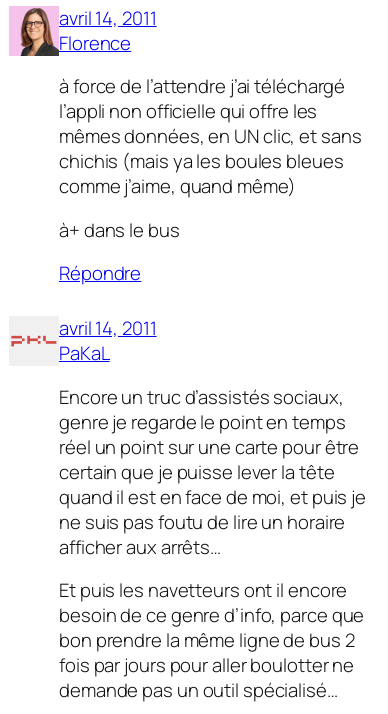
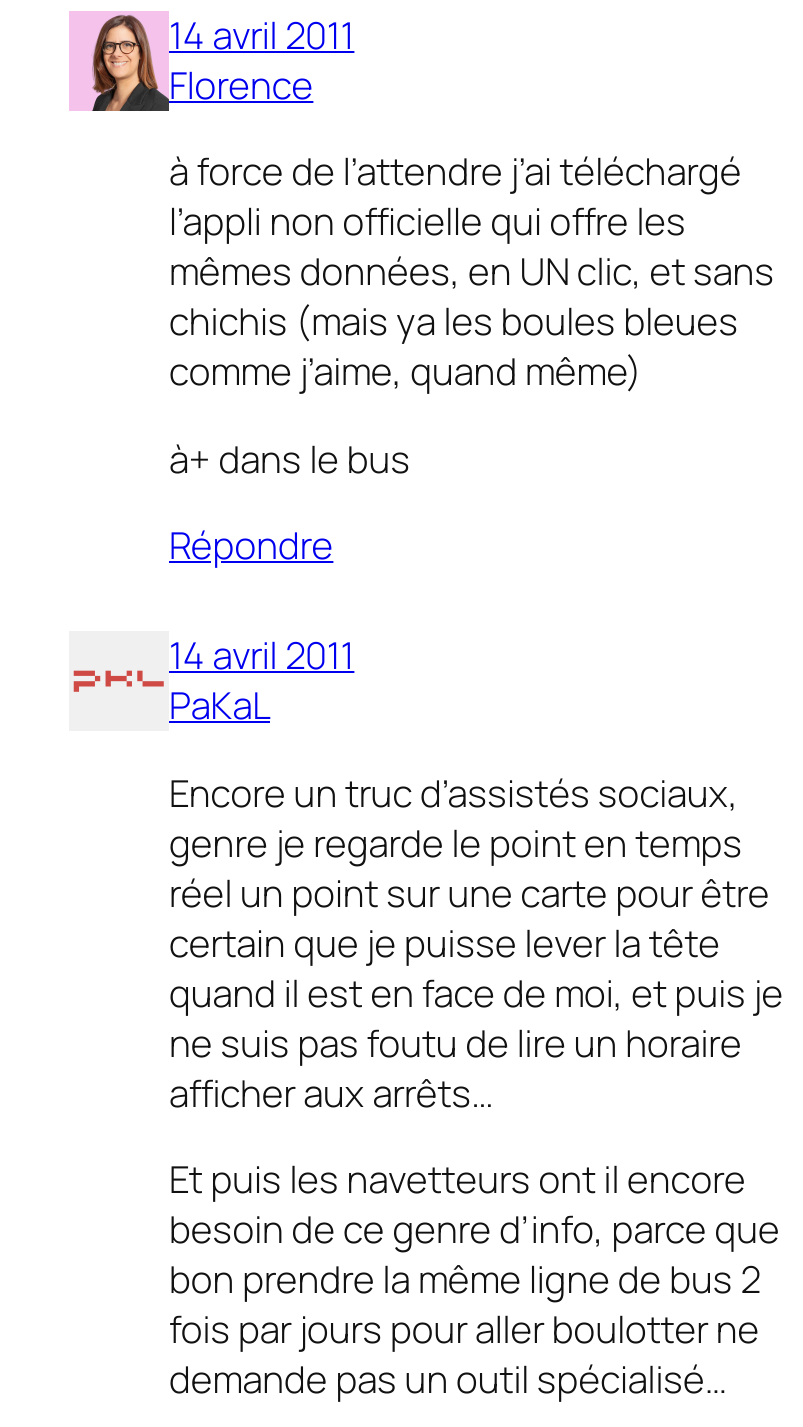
[59,5,157,31] avril 14, 2011 -> [169,8,354,60] 14 avril 2011
[59,315,157,341] avril 14, 2011 -> [169,629,354,681] 14 avril 2011

